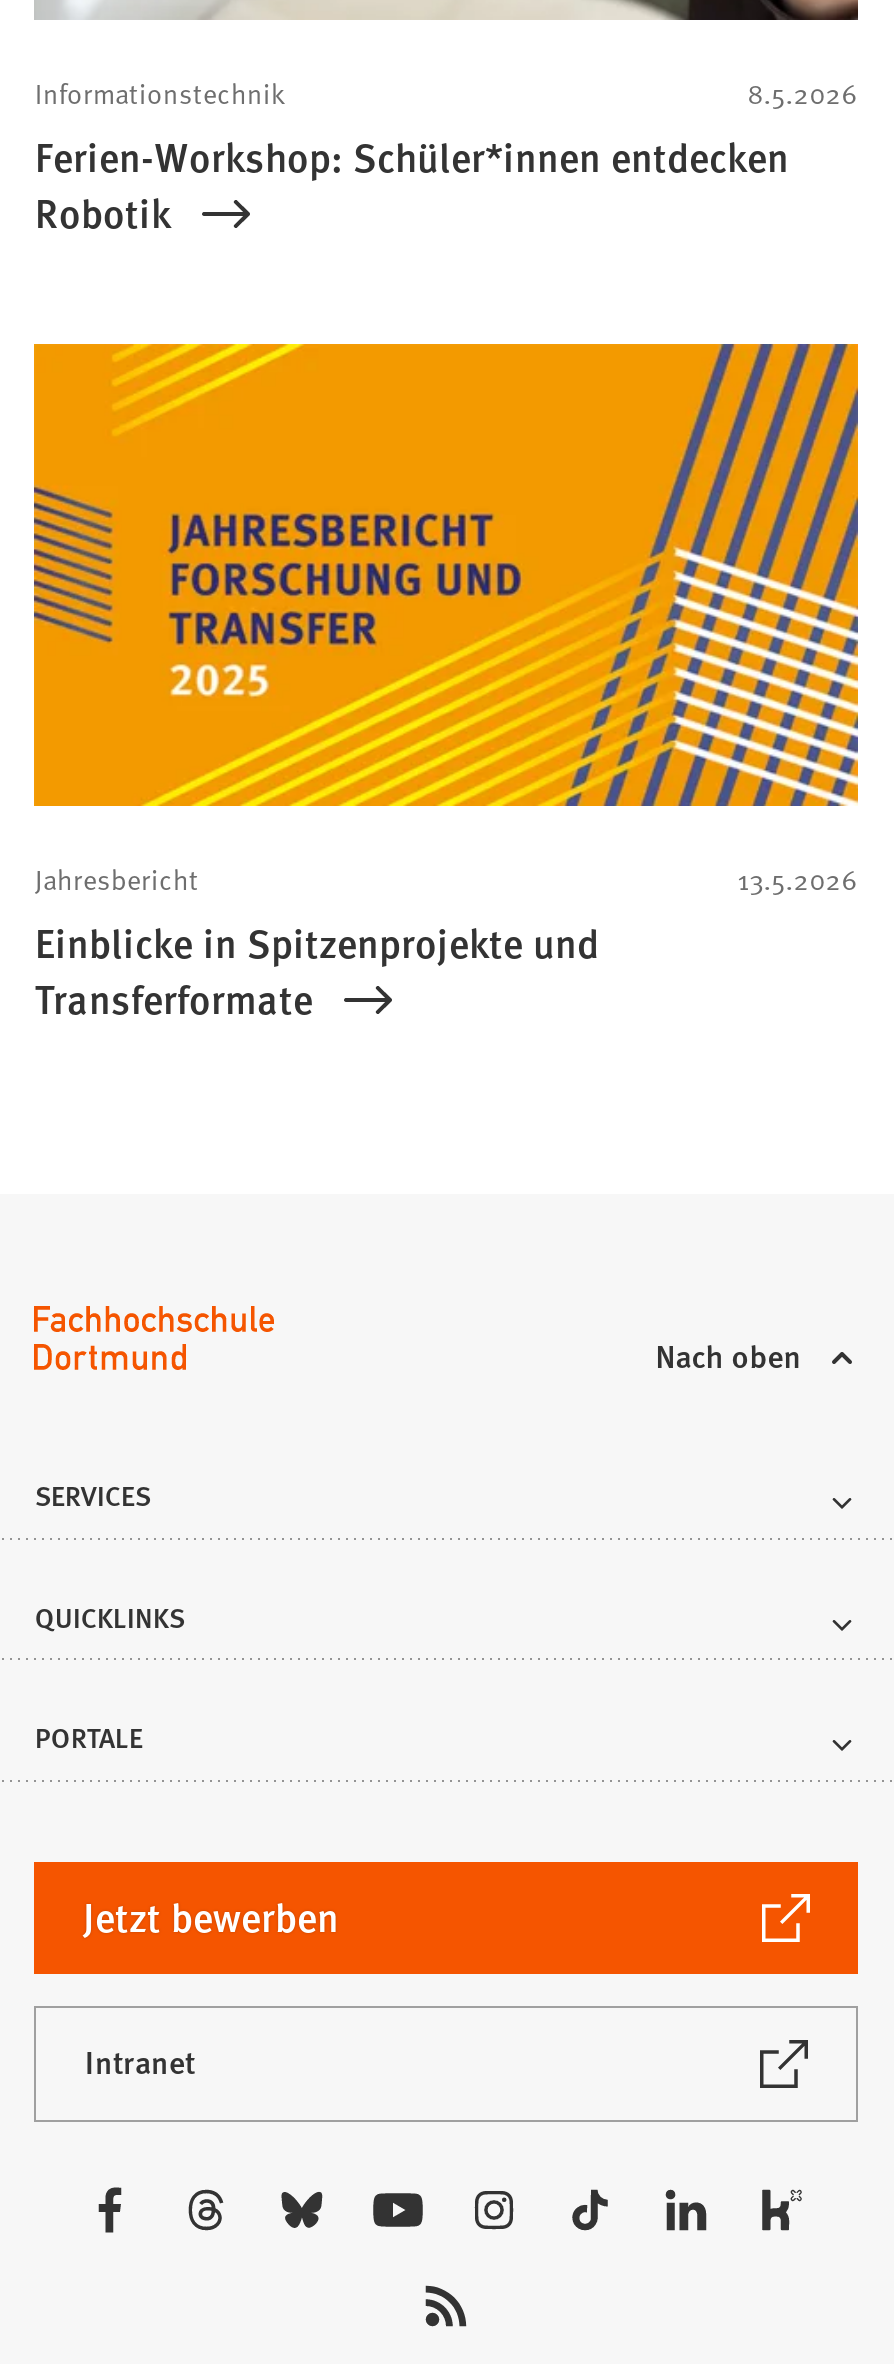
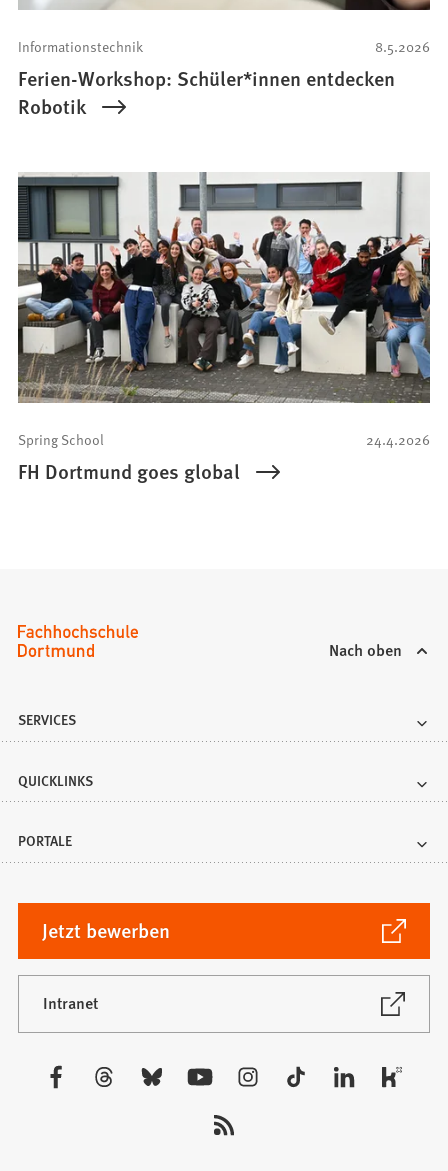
[32,342,860,1026] [image] | 13.5.2026 | Jahresbericht | Einblicke in Spitzenprojekte und | Transferformate -> [17,171,431,485] [image] | 24.4.2026 | Spring School | FH Dortmund goes global

